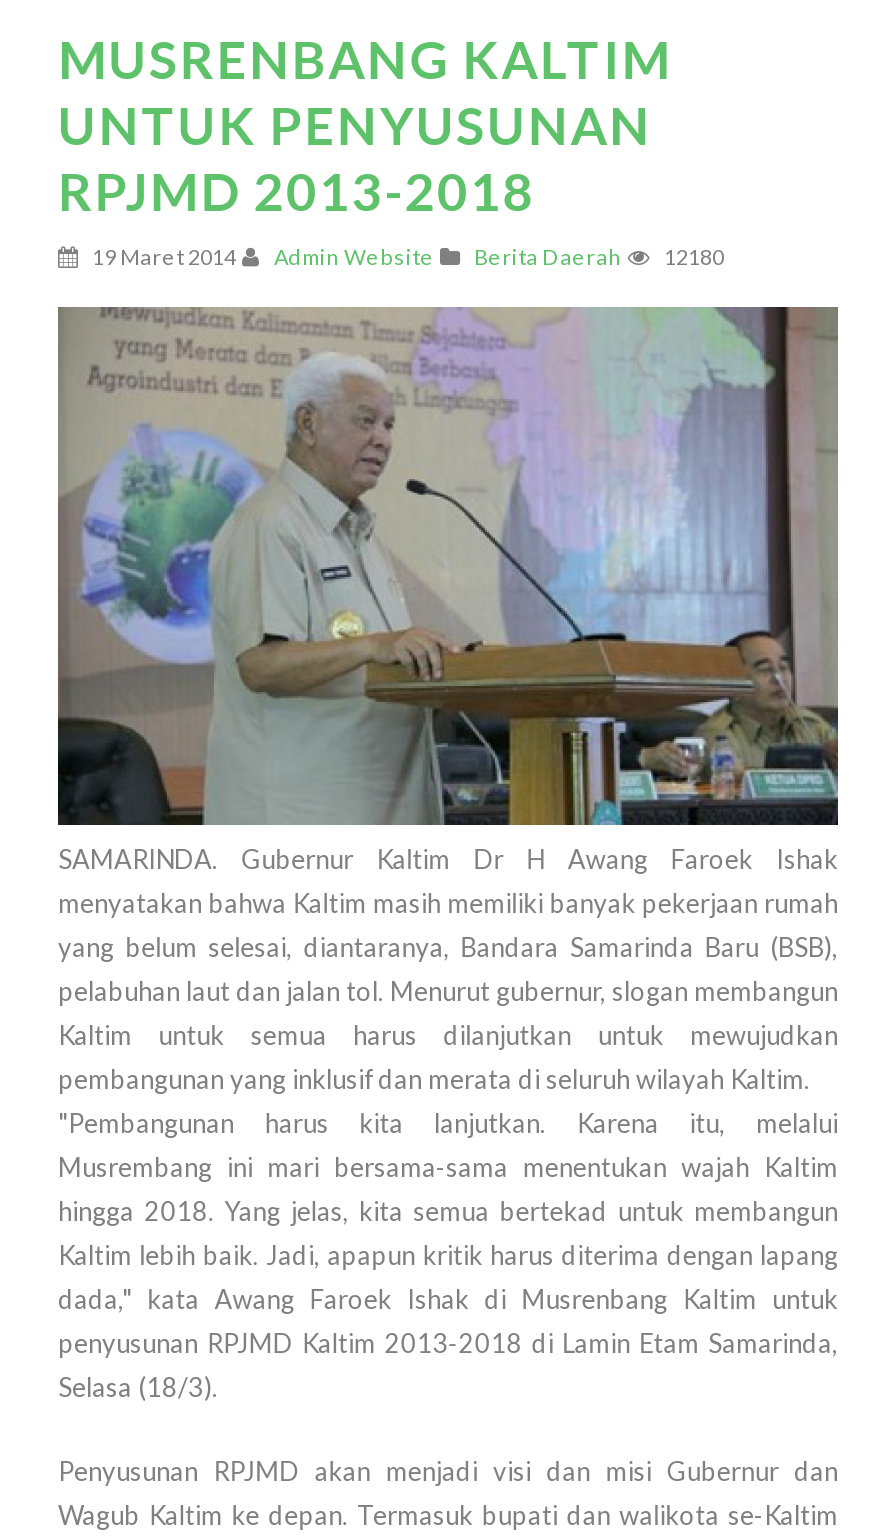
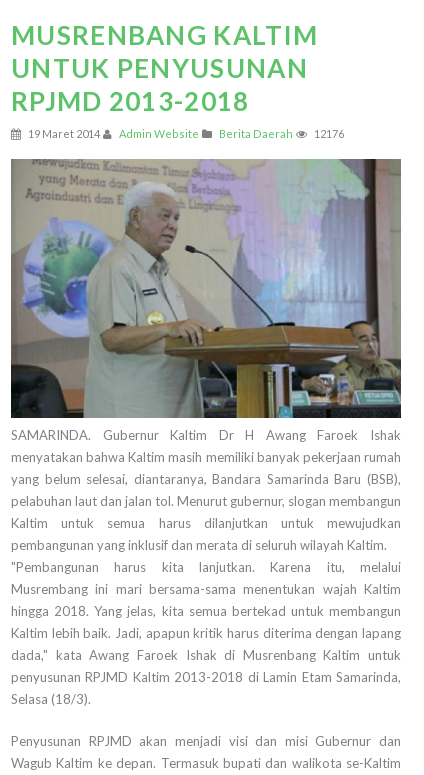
[88,243,724,269] 19 Maret 2014 Admin Website Berita Daerah 12180 -> [26,127,344,140] 19 Maret 2014 Admin Website Berita Daerah 12176

